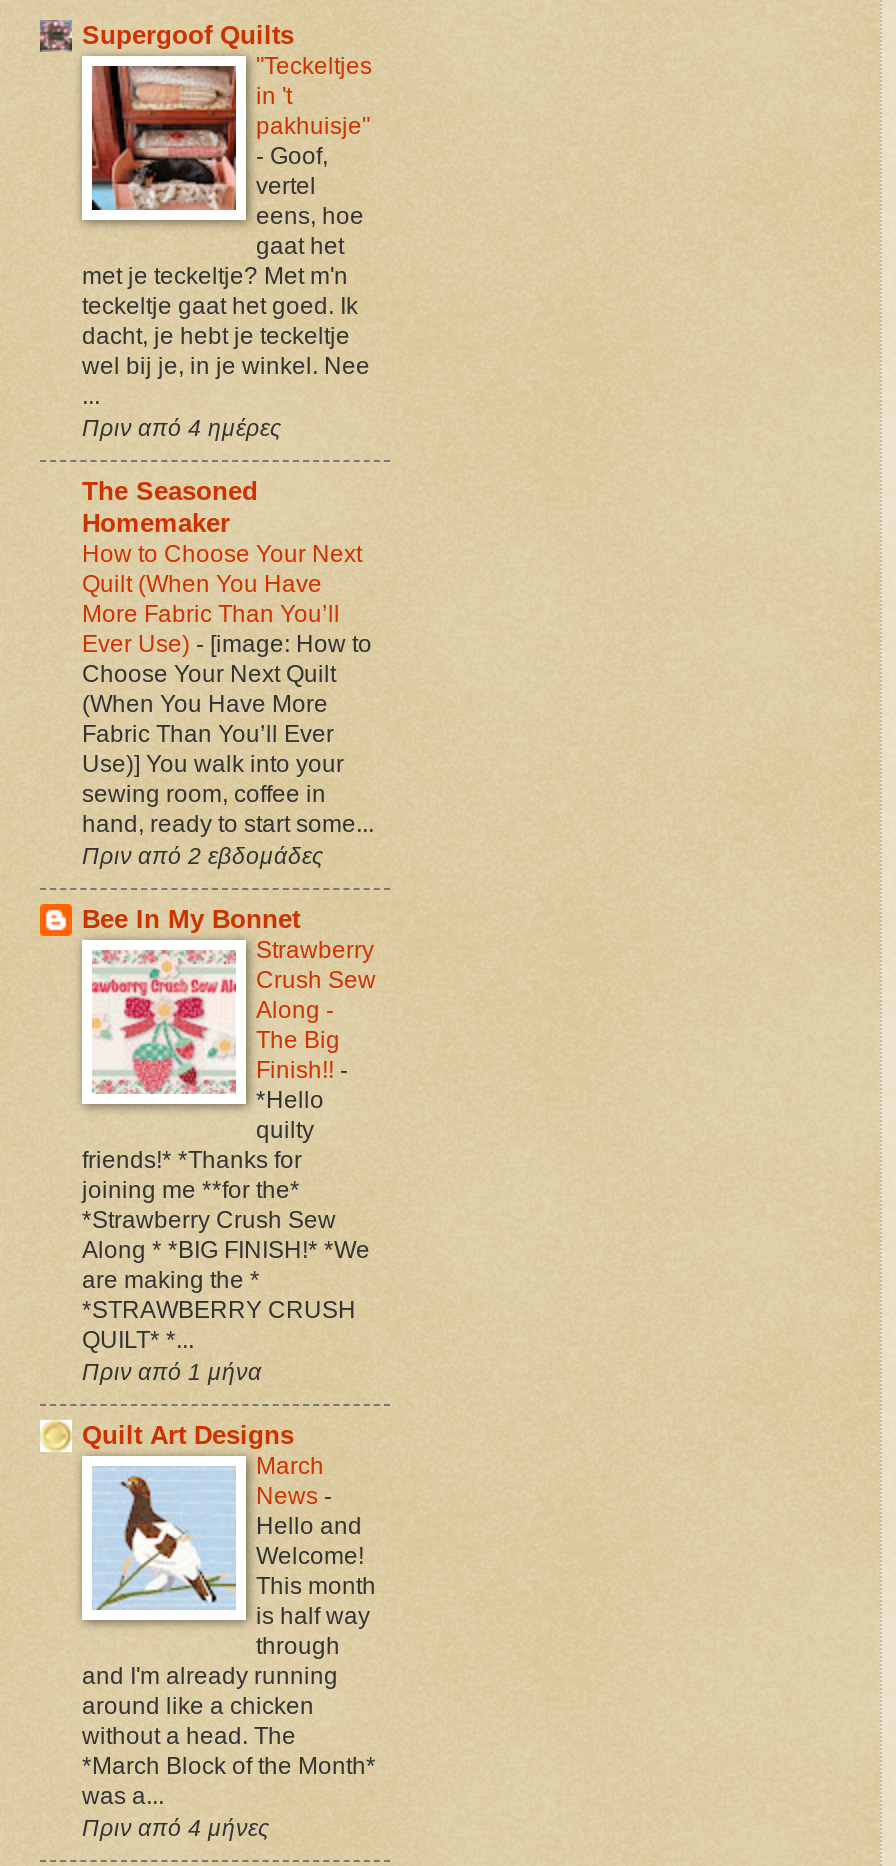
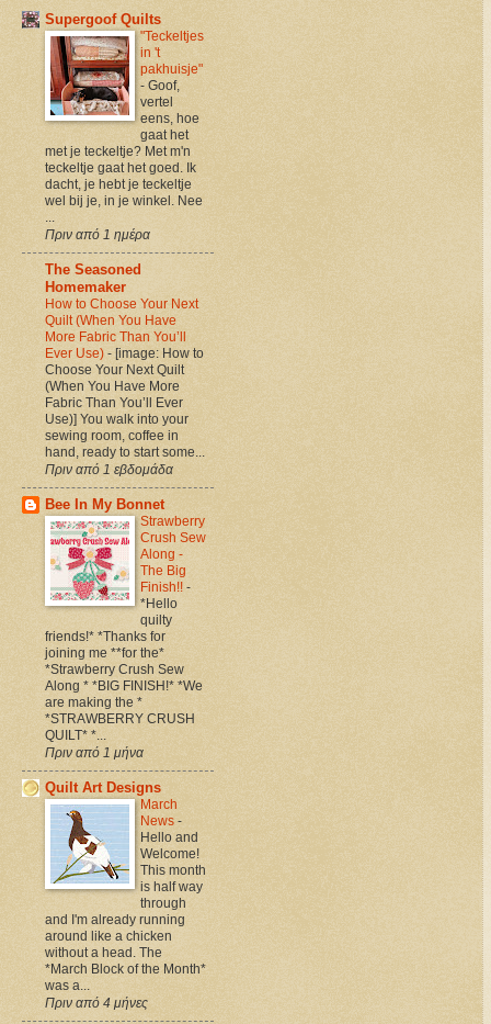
[82,413,282,439] Πριν από 4 ημέρες -> [45,227,150,241] Πριν από 1 ημέρα
[82,841,324,867] Πριν από 2 εβδομάδες -> [45,462,173,476] Πριν από 1 εβδομάδα

